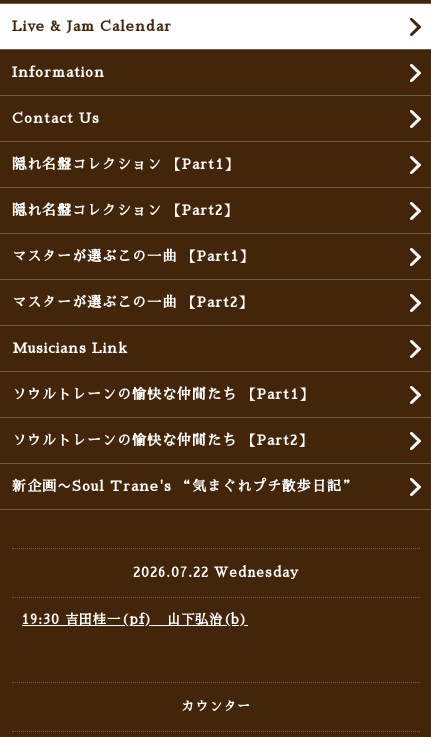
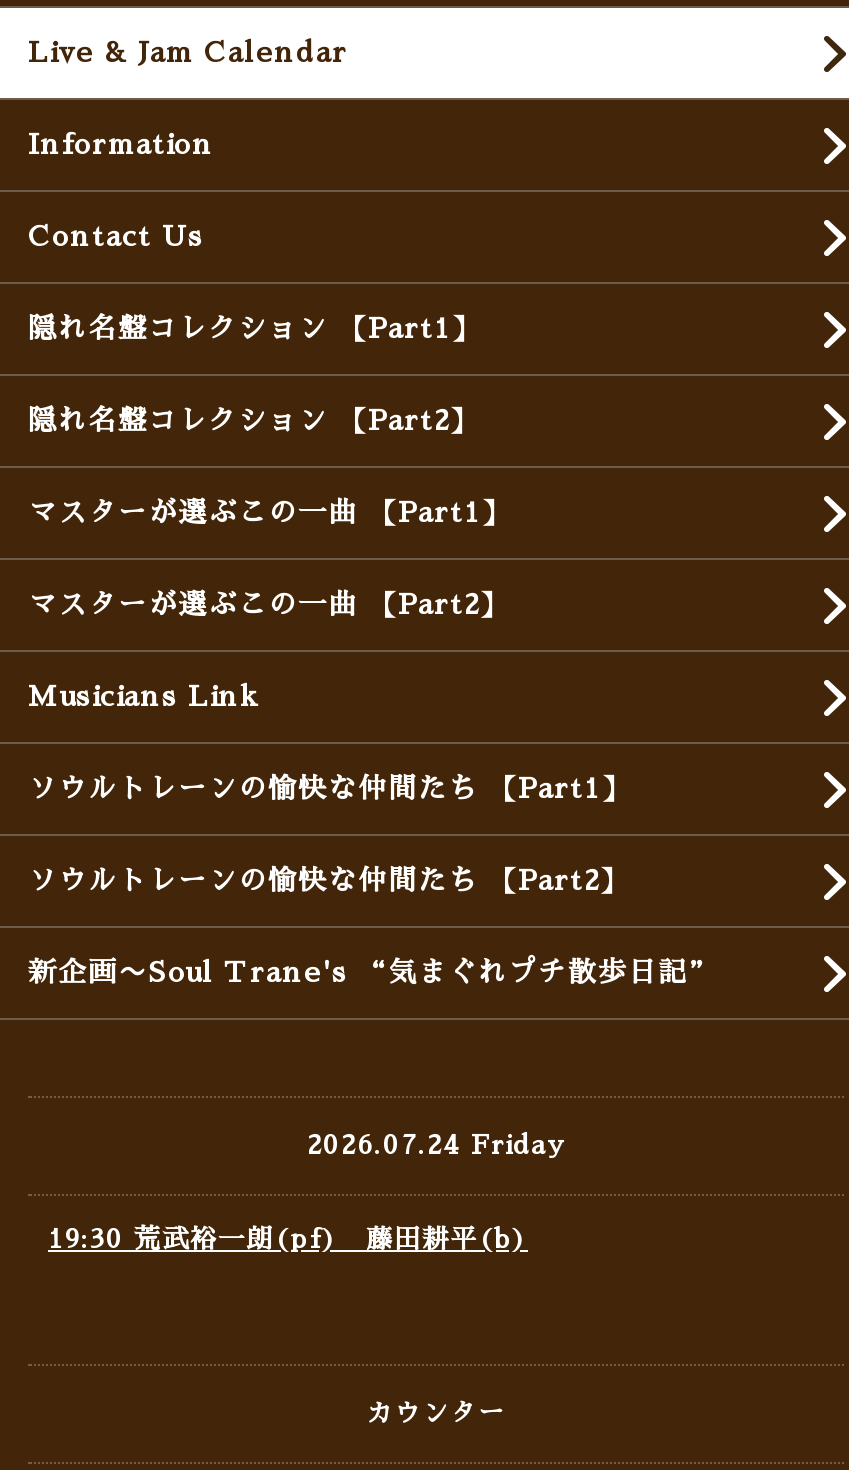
[133,566,299,579] 2026.07.22 Wednesday -> [307,1132,565,1158] 2026.07.24 Friday
[22,613,248,626] 19:30 吉田桂一(pf) 山下弘治(b) -> [48,1226,528,1252] 19:30 荒武裕一朗(pf) 藤田耕平(b)

